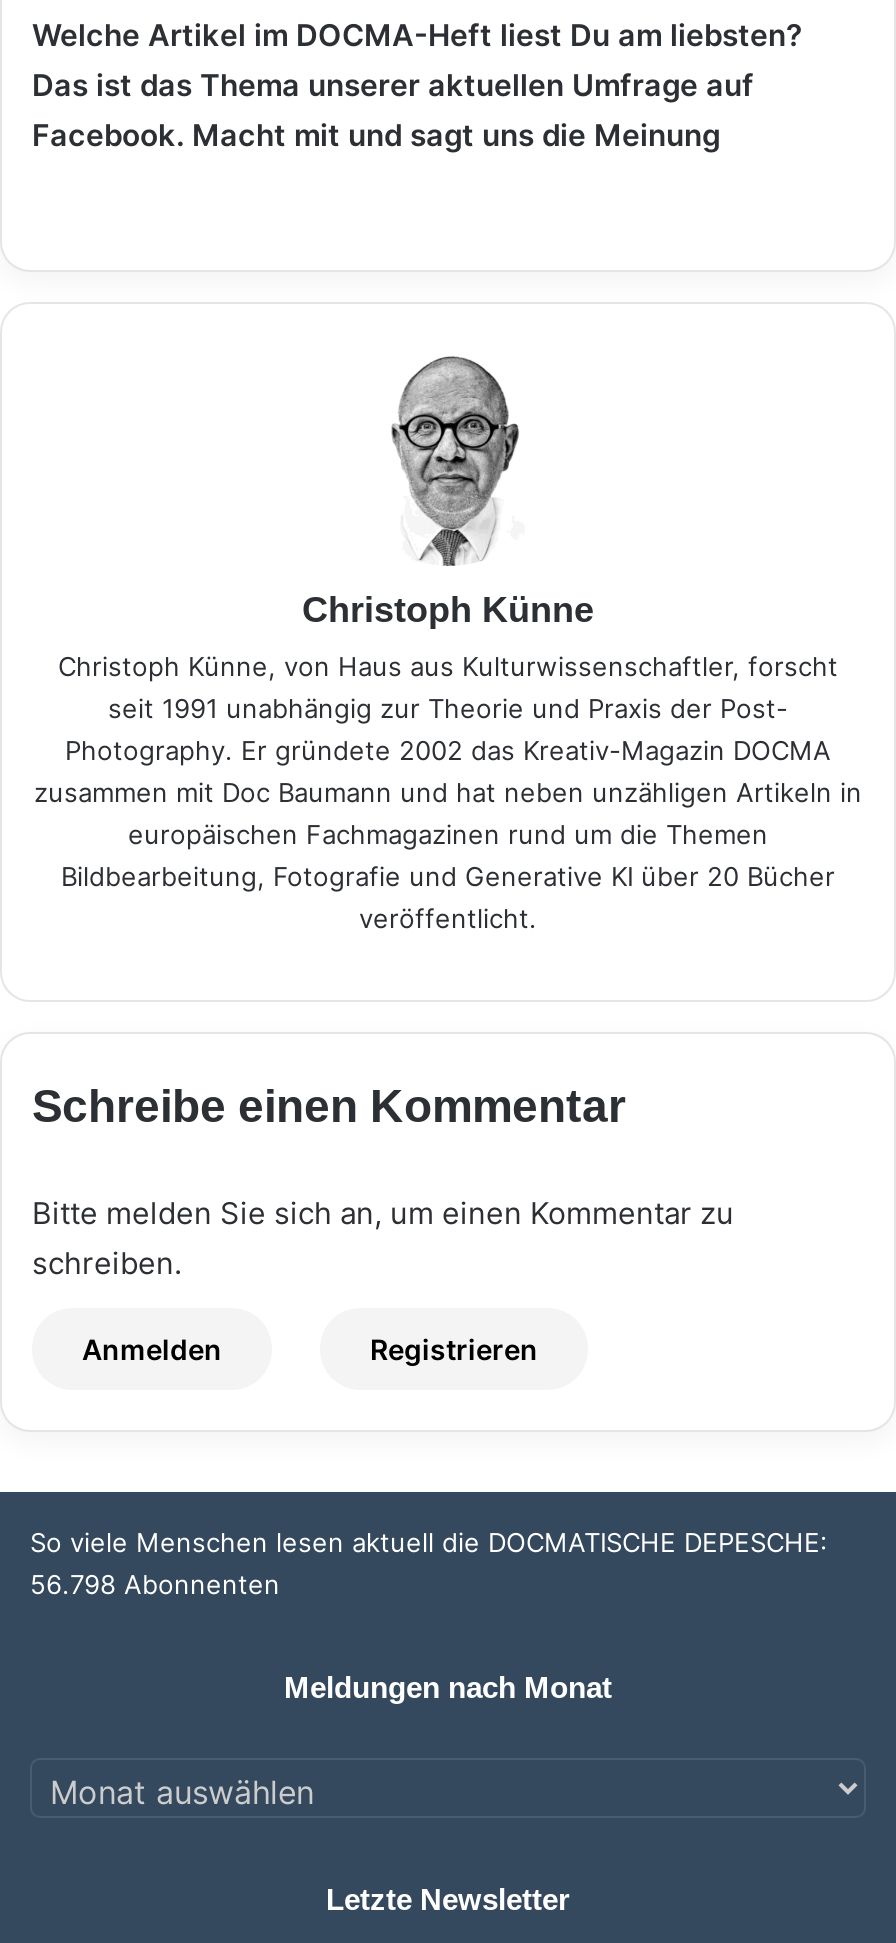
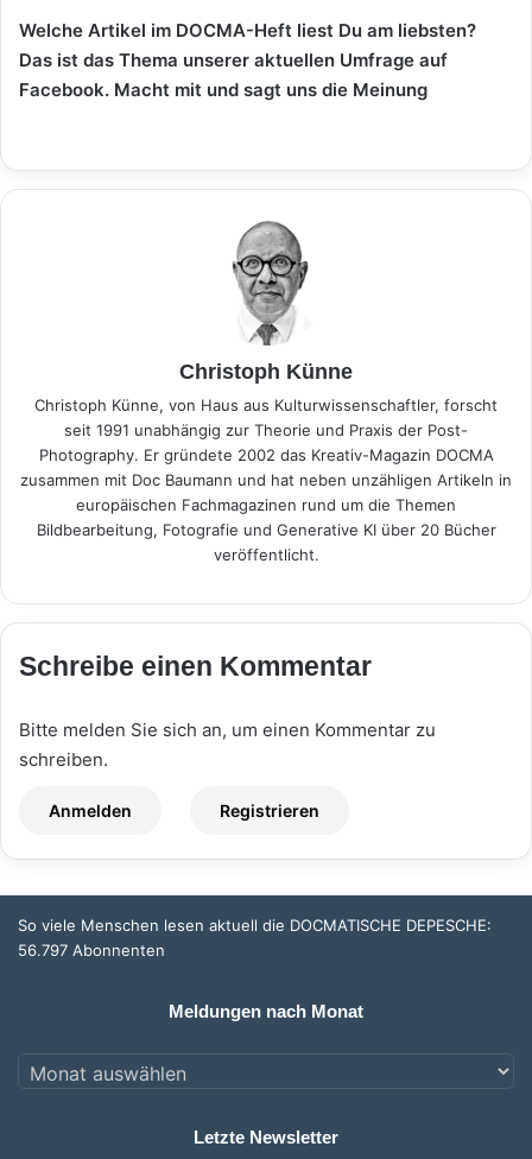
[30,1568,280,1600] 56.798 Abonnenten -> [18,940,165,959] 56.797 Abonnenten

